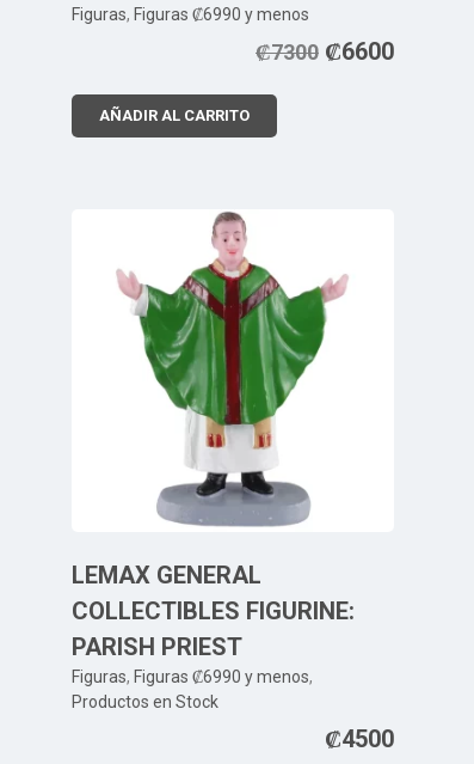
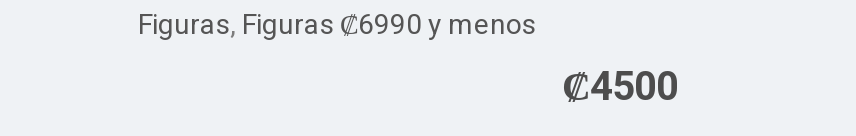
[99,37,394,124] ₡7300 ₡6600 | AÑADIR AL CARRITO -> none
[72,210,355,711] [image] | LEMAX GENERAL | COLLECTIBLES FIGURINE: | PARISH PRIEST | Figuras, Figuras ₡6990 y menos, | Productos en Stock -> none

